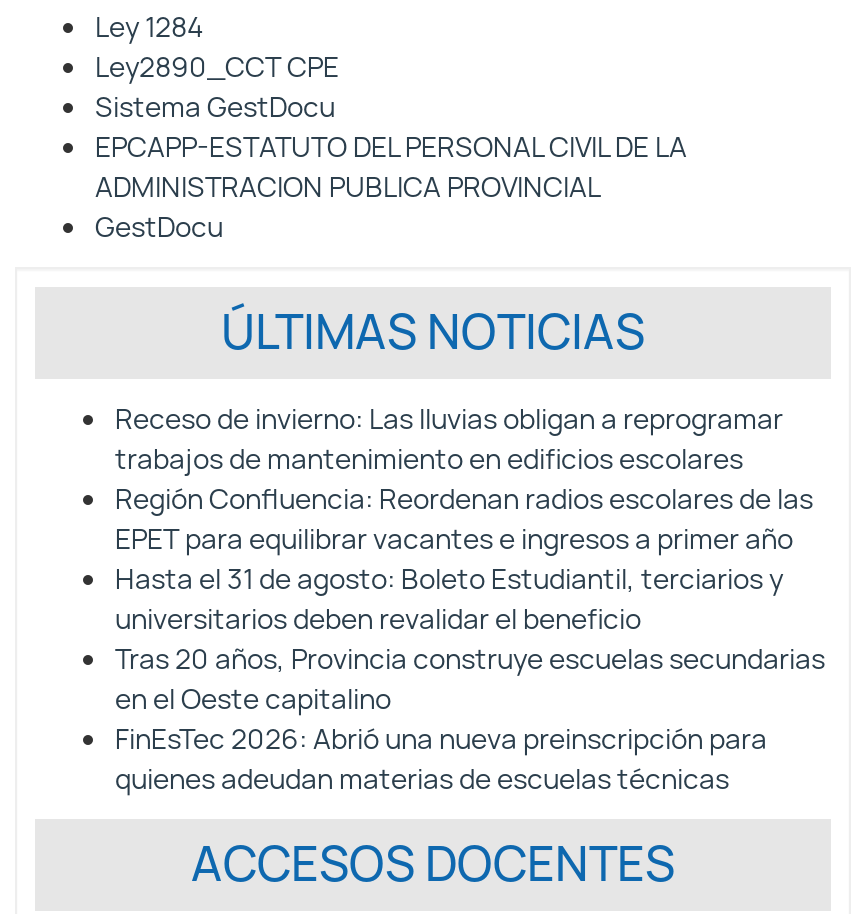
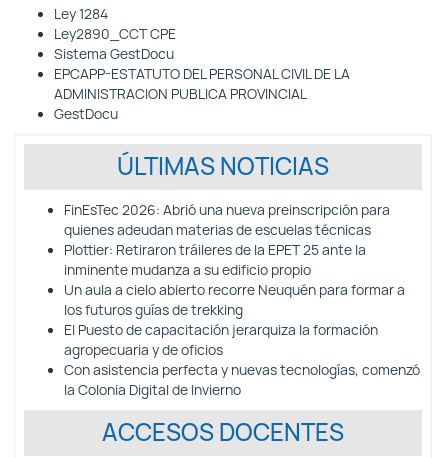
[115,401,825,717] Receso de invierno: Las lluvias obligan a reprogramar | trabajos de mantenimiento en edificios escolares | Región Confluencia: Reordenan radios escolares de las | EPET para equilibrar vacantes e ingresos a primer año | Hasta el 31 de agosto: Boleto Estudiantil, terciarios y | universitarios deben revalidar el beneficio | Tras 20 años, Provincia construye escuelas secundarias | en el Oeste capitalino -> none
moved [115,721,767,797] -> [64,201,390,239]: FinEsTec 2026: Abrió una nueva preinscripción para | quienes adeudan materias de escuelas técnicas
none -> [64,241,420,399] Plottier: Retiraron tráileres de la EPET 25 ante la | inminente mudanza a su edificio propio | Un aula a cielo abierto recorre Neuquén para formar a | los futuros guías de trekking | El Puesto de capacitación jerarquiza la formación | agropecuaria y de oficios | Con asistencia perfecta y nuevas tecnologías, comenzó | la Colonia Digital de Invierno

